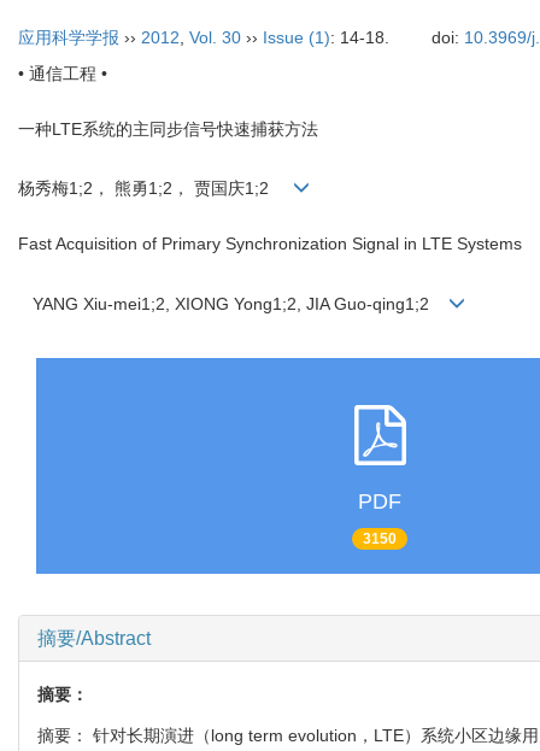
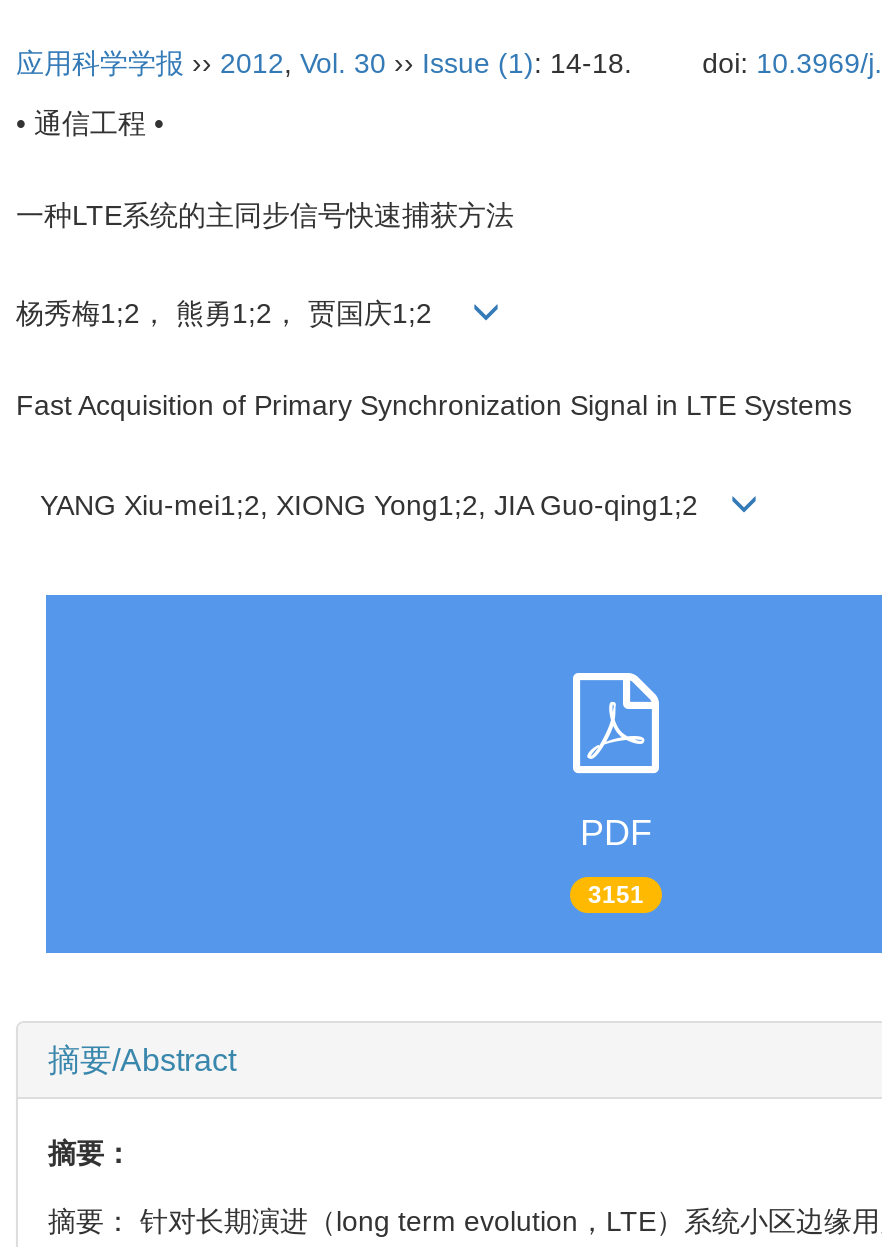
[363,531,397,548] 3150 -> [588,881,644,909] 3151

